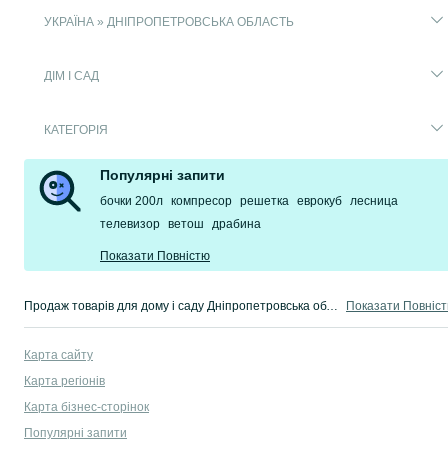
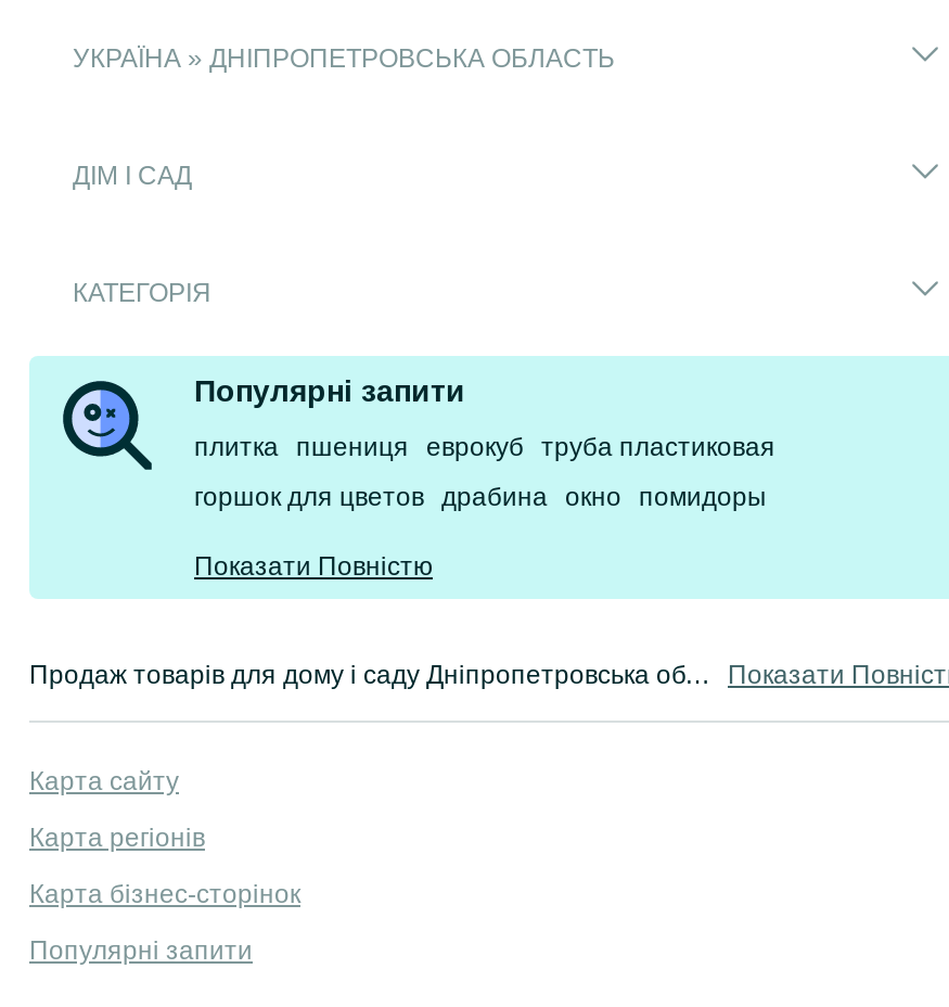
[100,194,398,208] бочки 200л компресор решетка еврокуб лесница -> [194,433,775,463] плитка пшениця еврокуб труба пластиковая
[100,217,261,231] телевизор ветош драбина -> [194,482,767,513] горшок для цветов драбина окно помидоры

